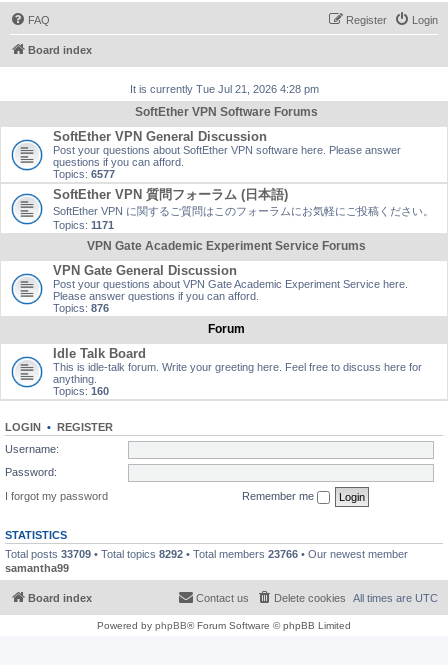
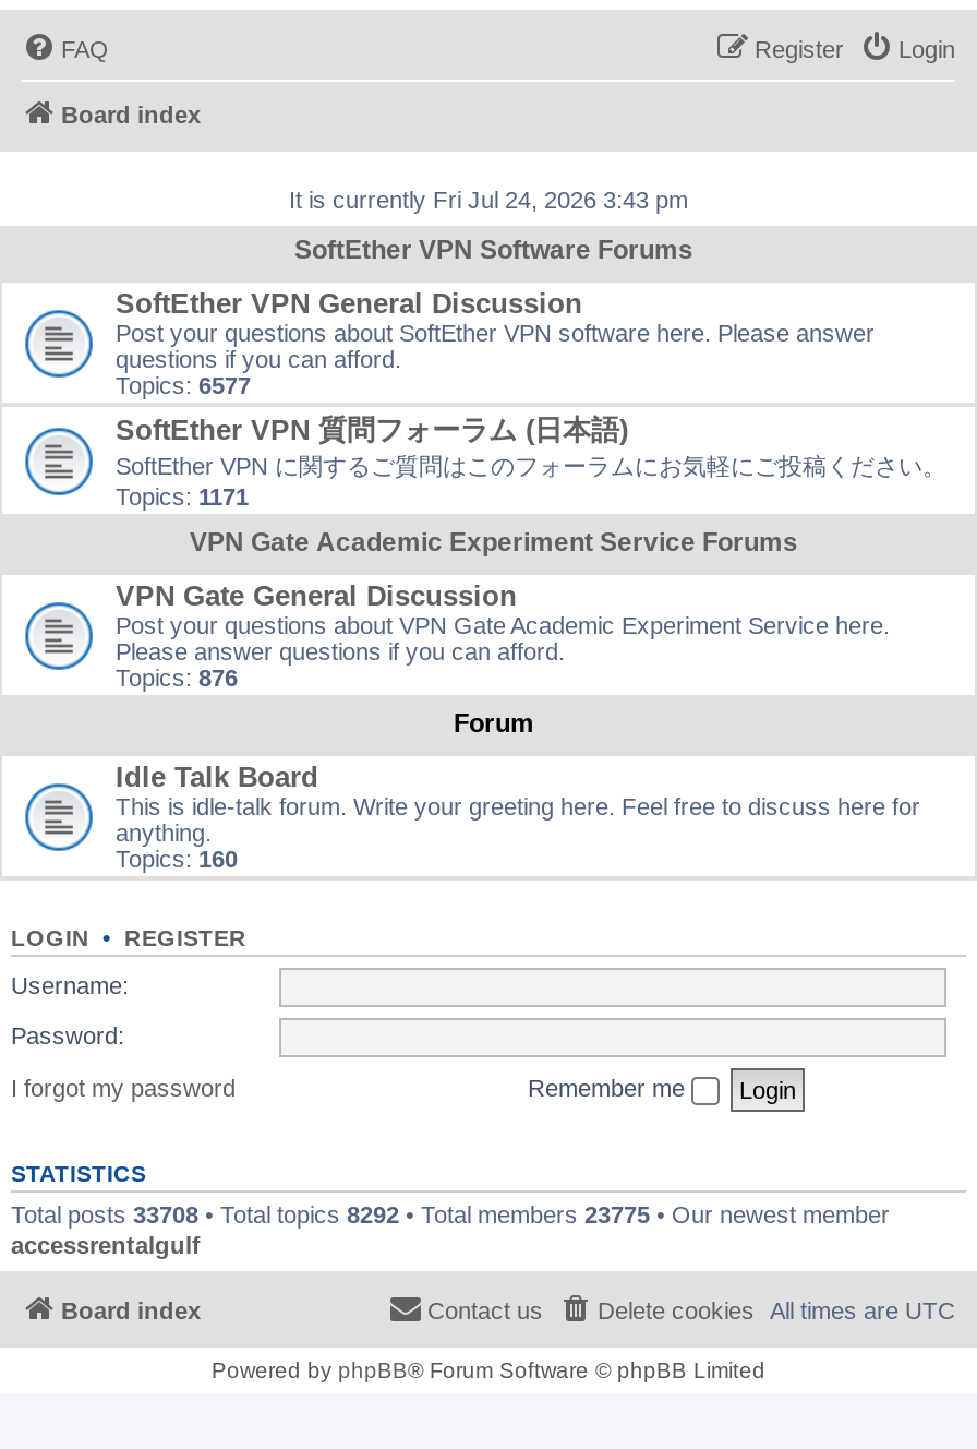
[129,83,318,95] It is currently Tue Jul 21, 2026 4:28 pm -> [289,187,688,213] It is currently Fri Jul 24, 2026 3:43 pm
[5,547,408,573] Total posts 33709 • Total topics 8292 • Total members 23766 • Our newest member | samantha99 -> [11,1200,890,1257] Total posts 33708 • Total topics 8292 • Total members 23775 • Our newest member | accessrentalgulf

